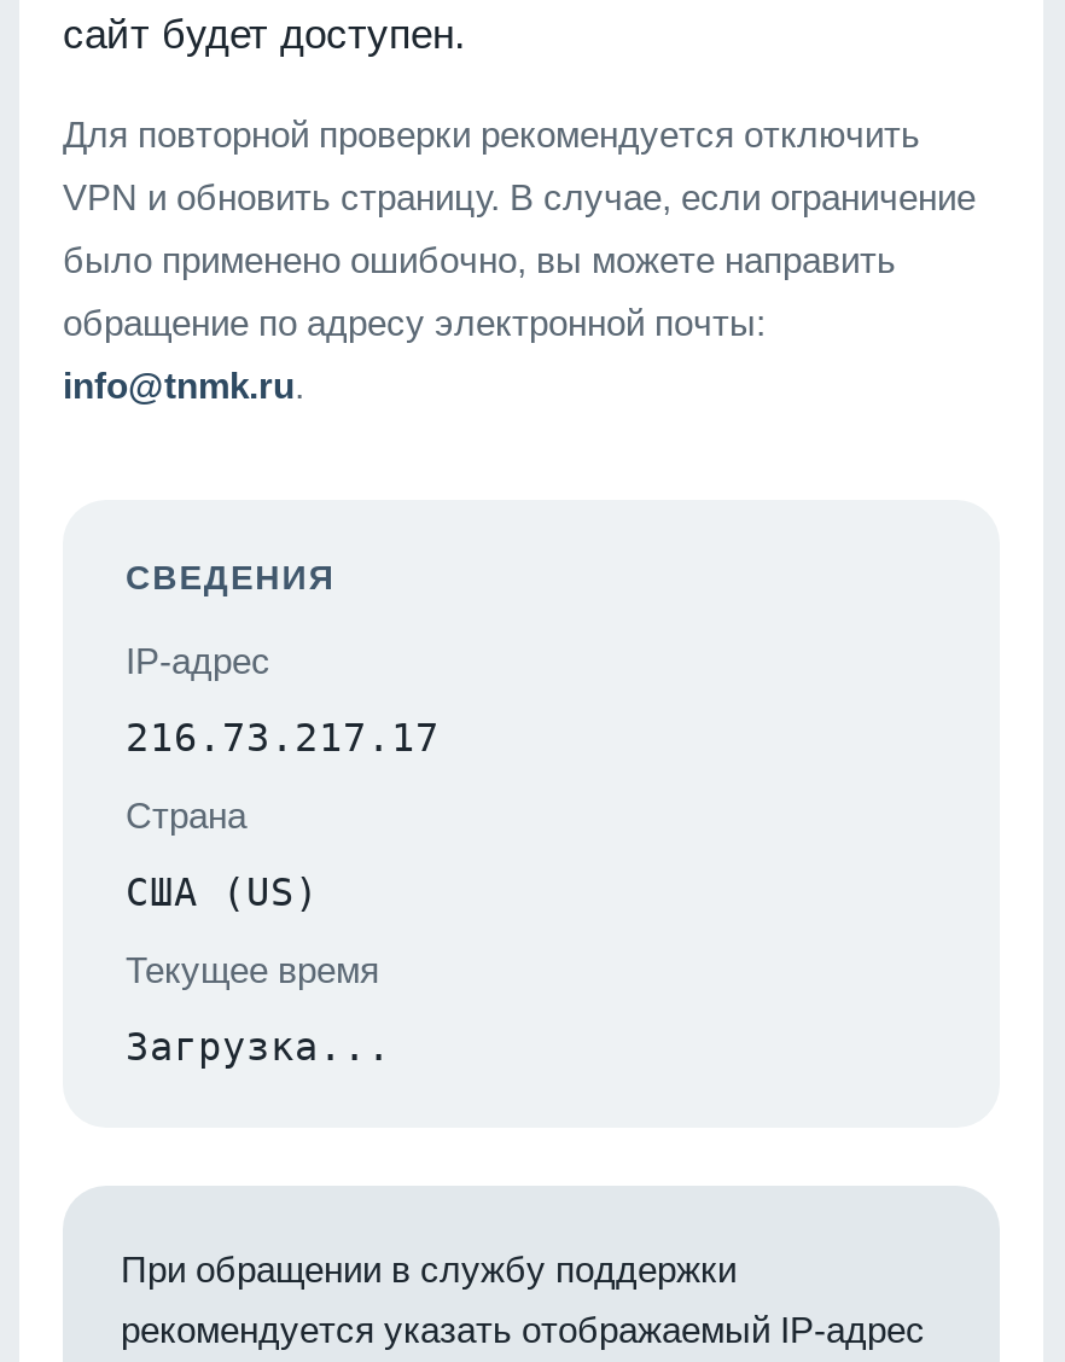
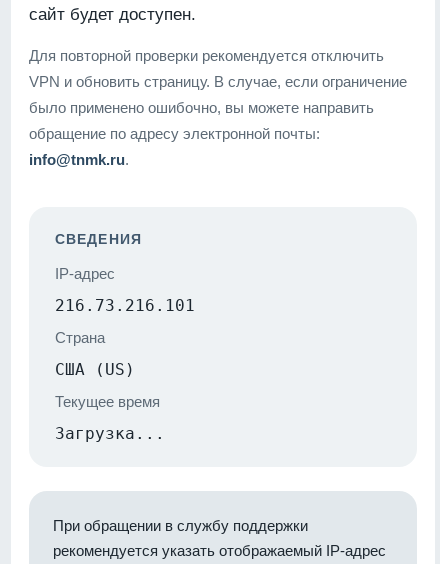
[126,714,440,759] 216.73.217.17 -> [55,295,195,314] 216.73.216.101

